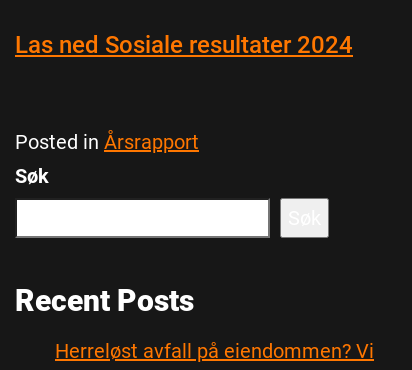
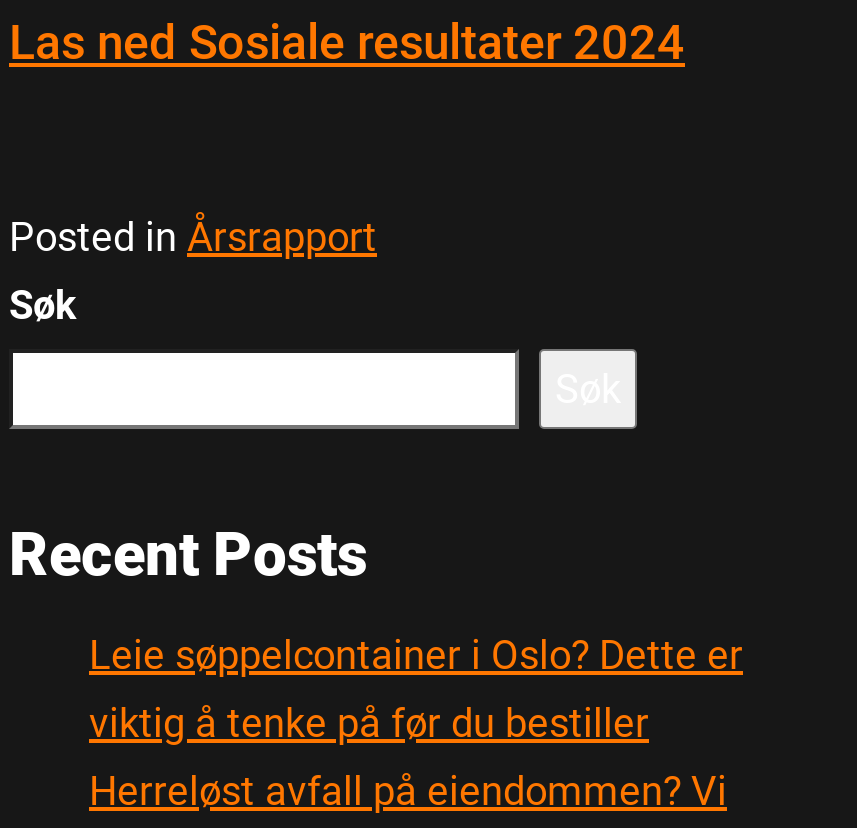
none -> [89,632,743,748] Leie søppelcontainer i Oslo? Dette er | viktig å tenke på før du bestiller

